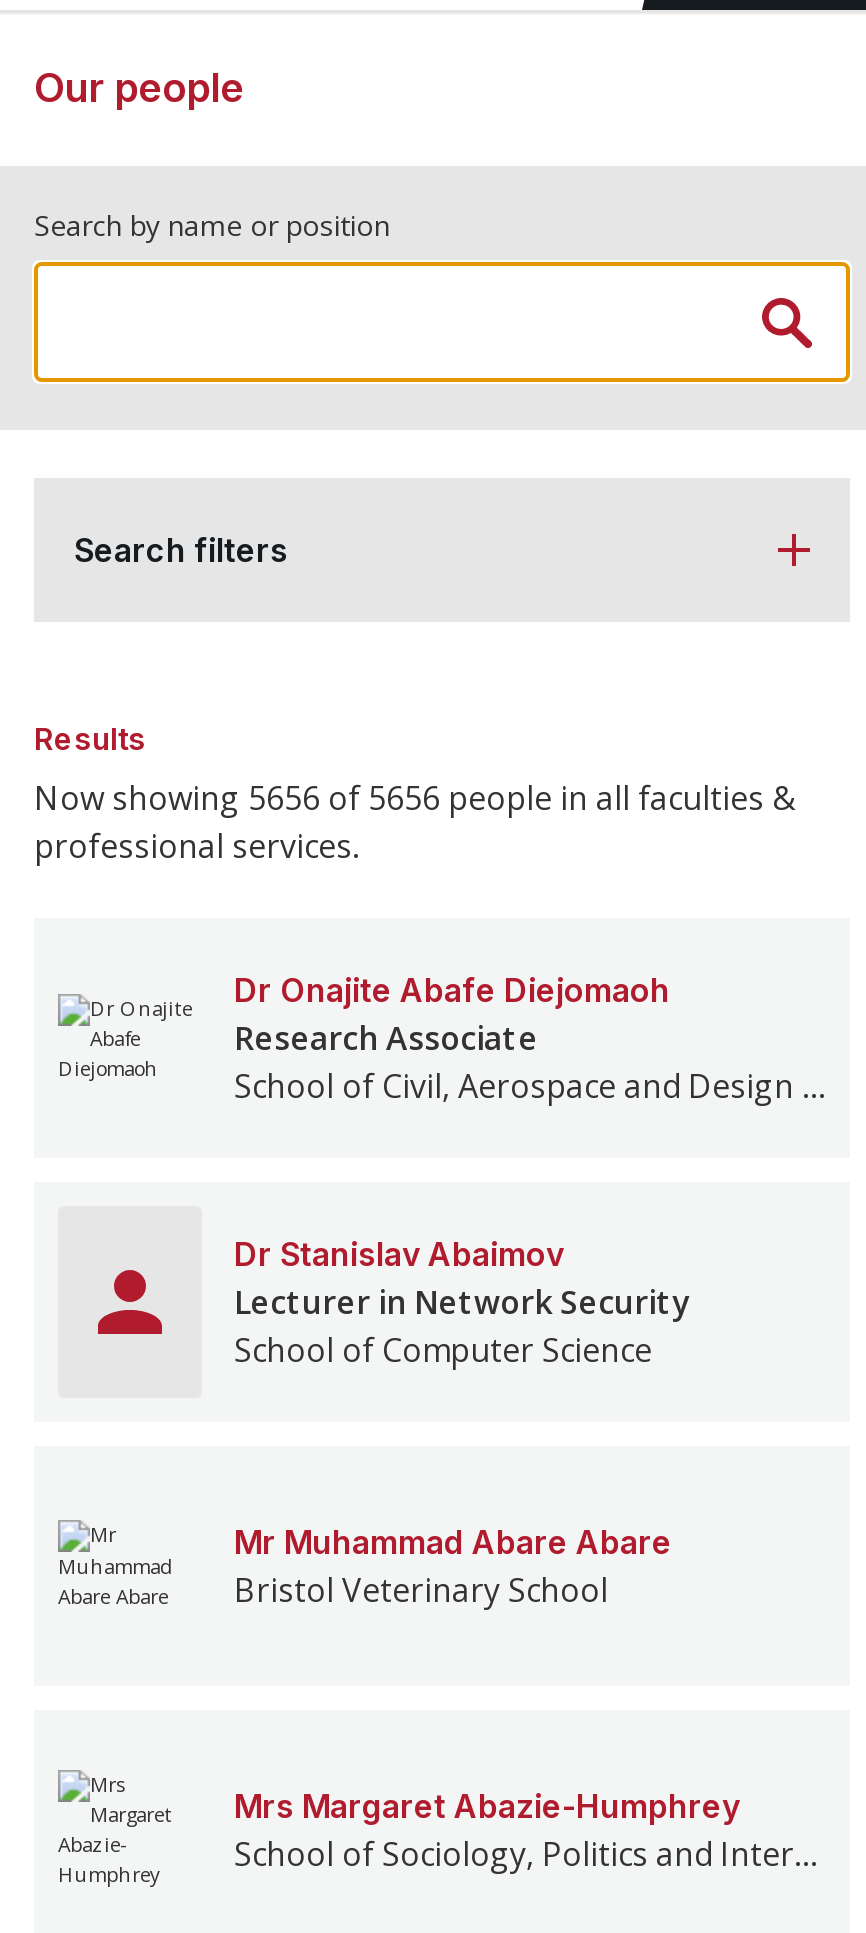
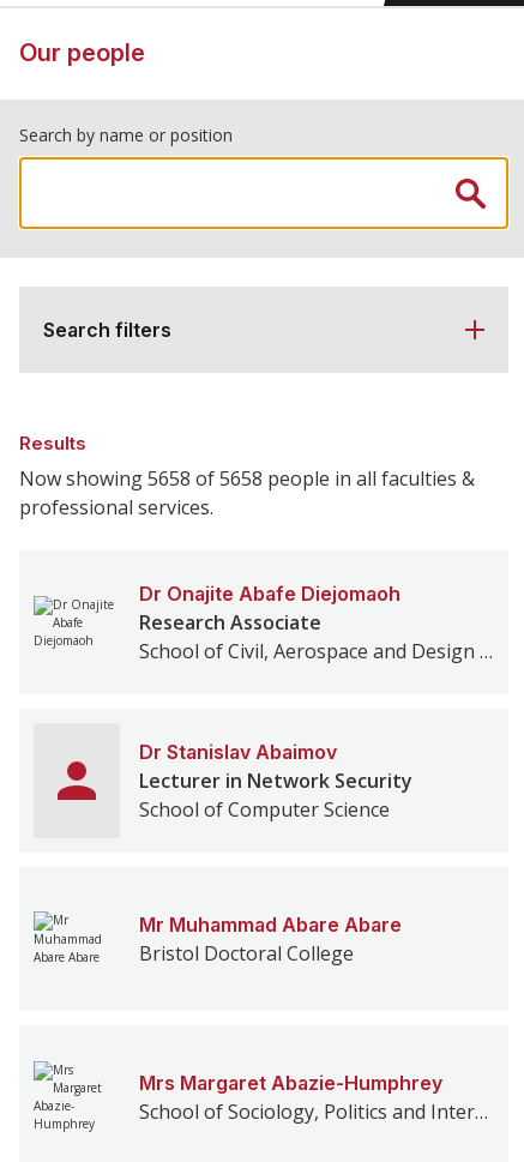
[34,776,794,820] Now showing 5656 of 5656 people in all faculties & -> [19,465,475,492] Now showing 5658 of 5658 people in all faculties &
[234,1568,608,1612] Bristol Veterinary School -> [139,940,354,967] Bristol Doctoral College

